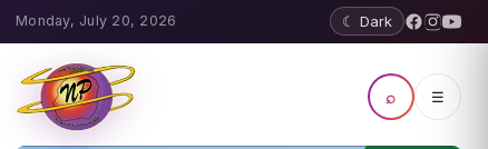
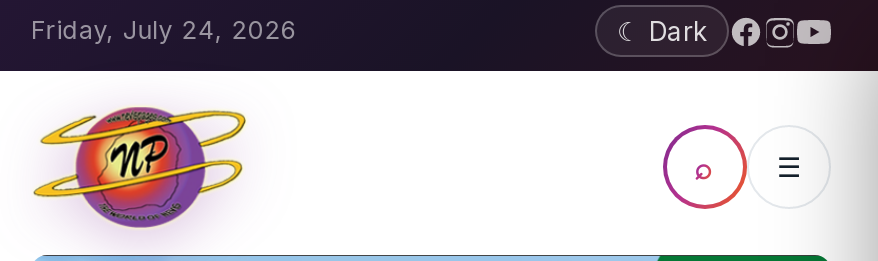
[16,12,176,29] Monday, July 20, 2026 -> [31,15,297,45] Friday, July 24, 2026

